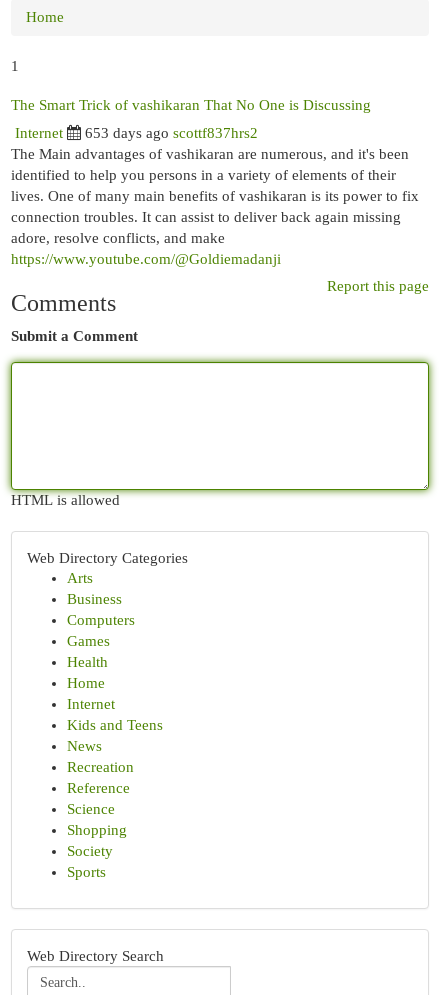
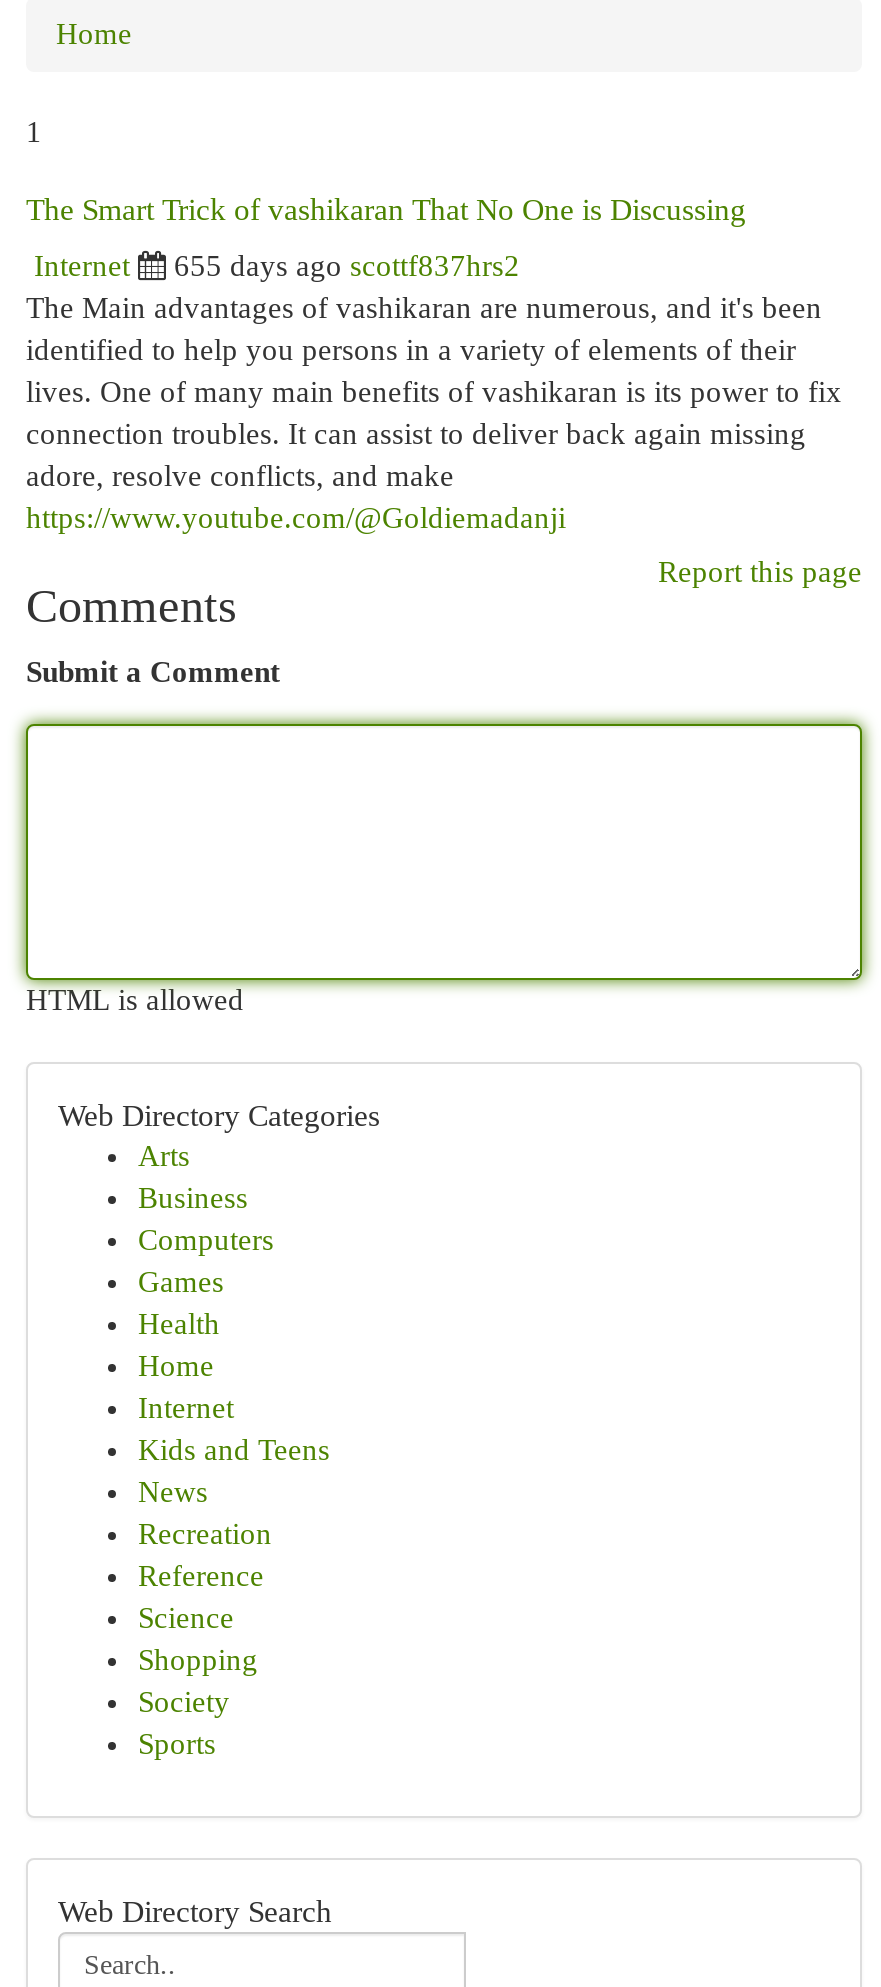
[85,125,258,141] 653 days ago scottf837hrs2 -> [174,250,520,282] 655 days ago scottf837hrs2

